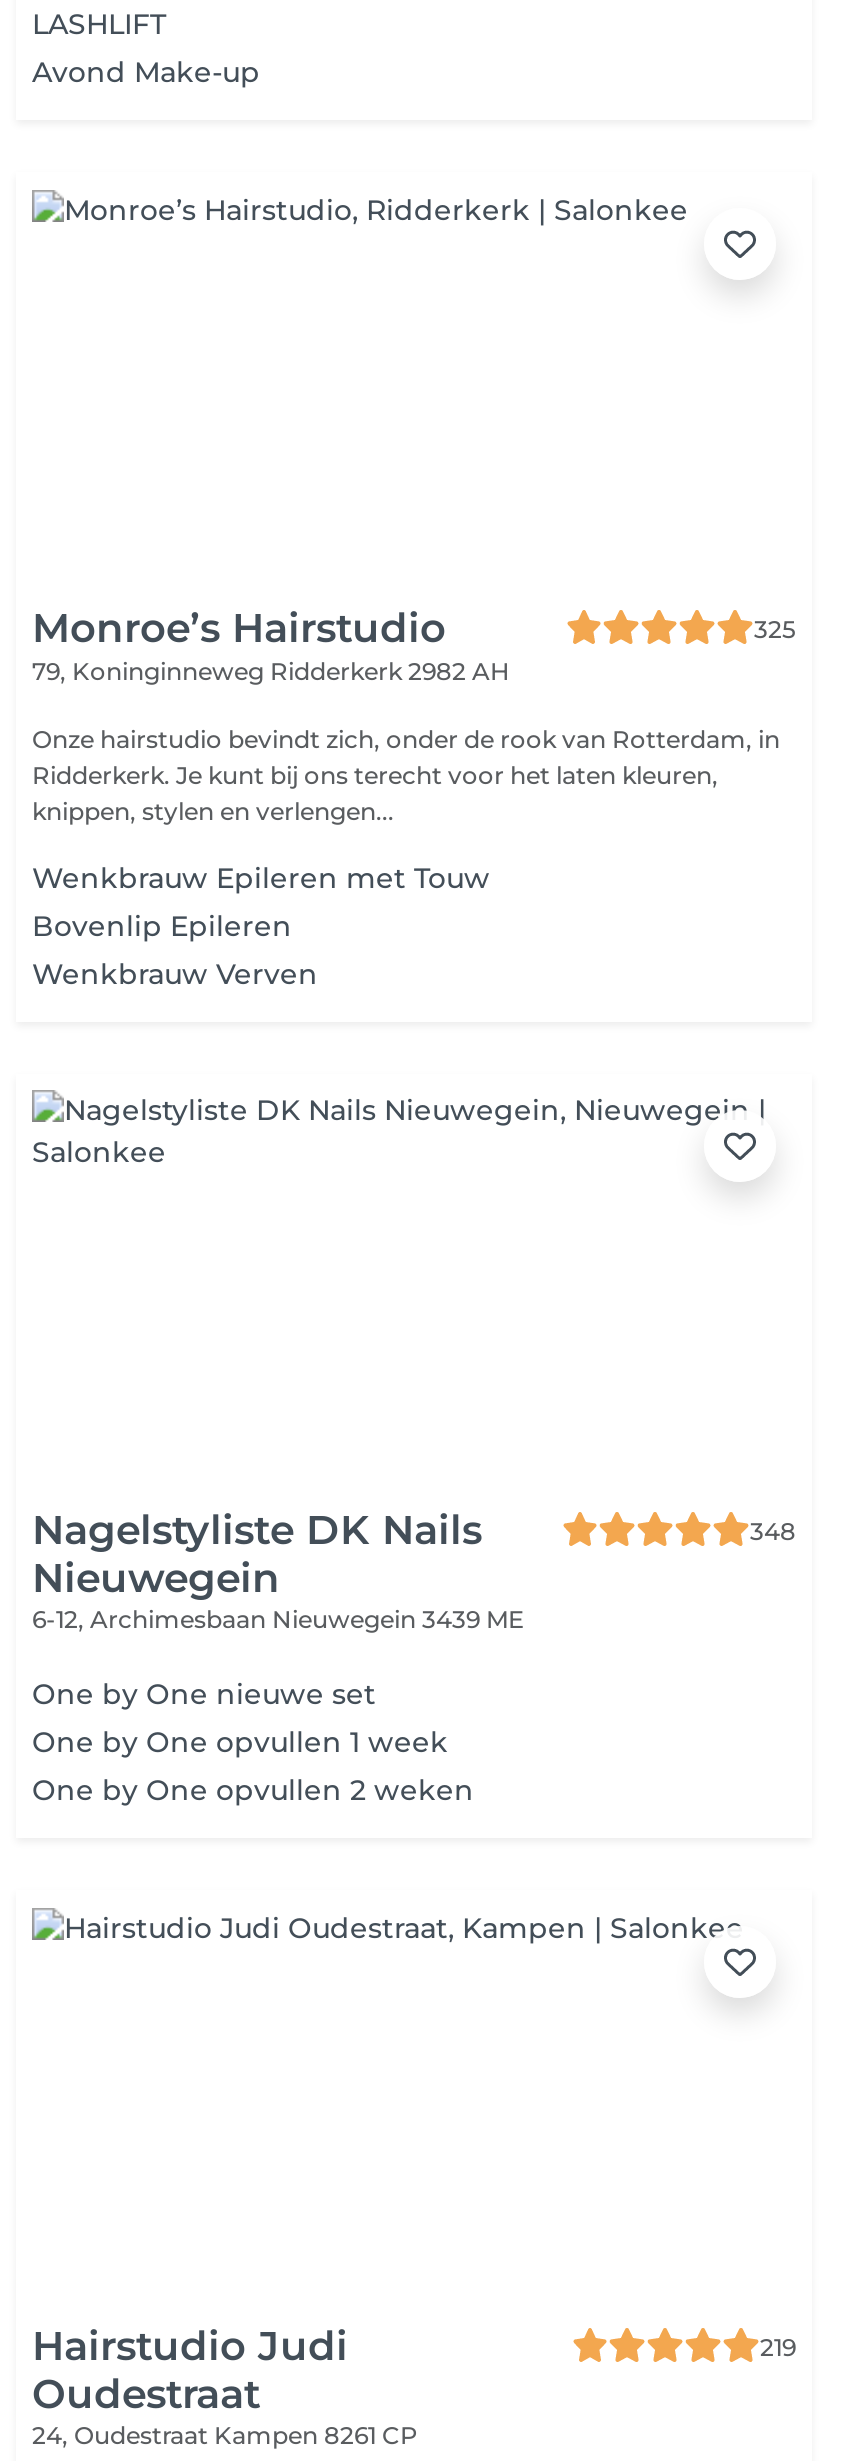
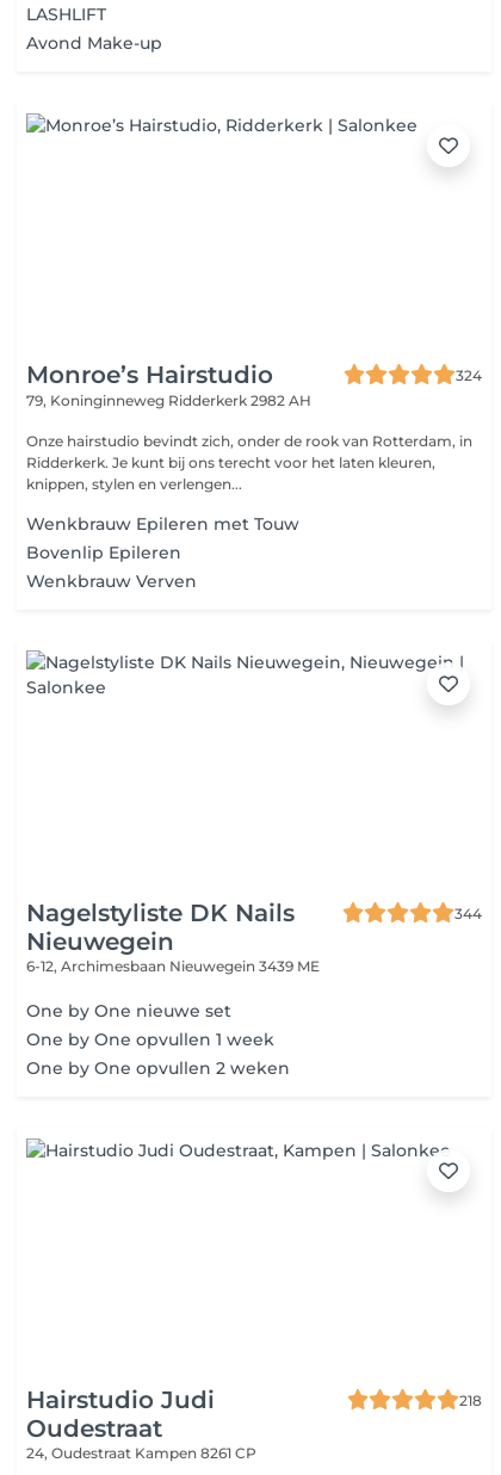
[754,614,796,644] 325 -> [456,366,482,384] 324
[750,1516,796,1546] 348 -> [454,905,482,922] 344
[760,2332,796,2362] 219 -> [459,1391,482,1409] 218

